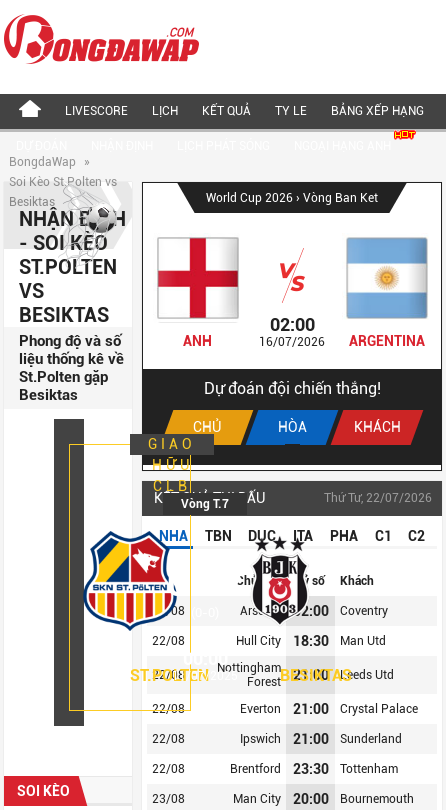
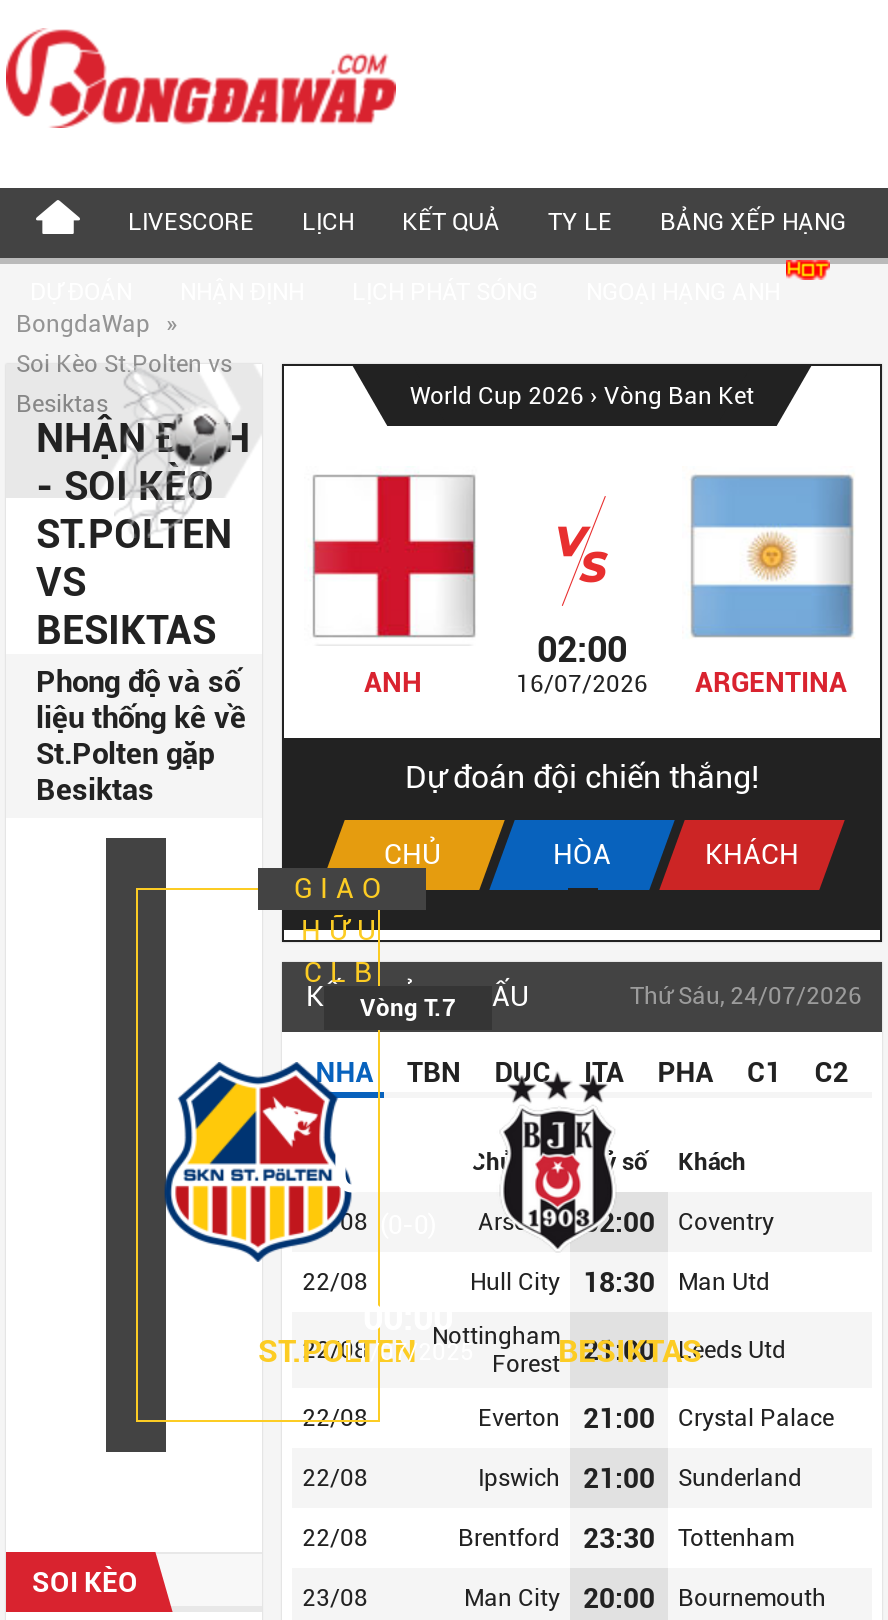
[324,491,432,505] Thứ Tư, 22/07/2026 -> [630,982,862,1010] Thứ Sáu, 24/07/2026

